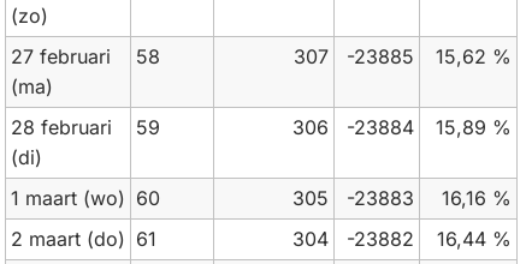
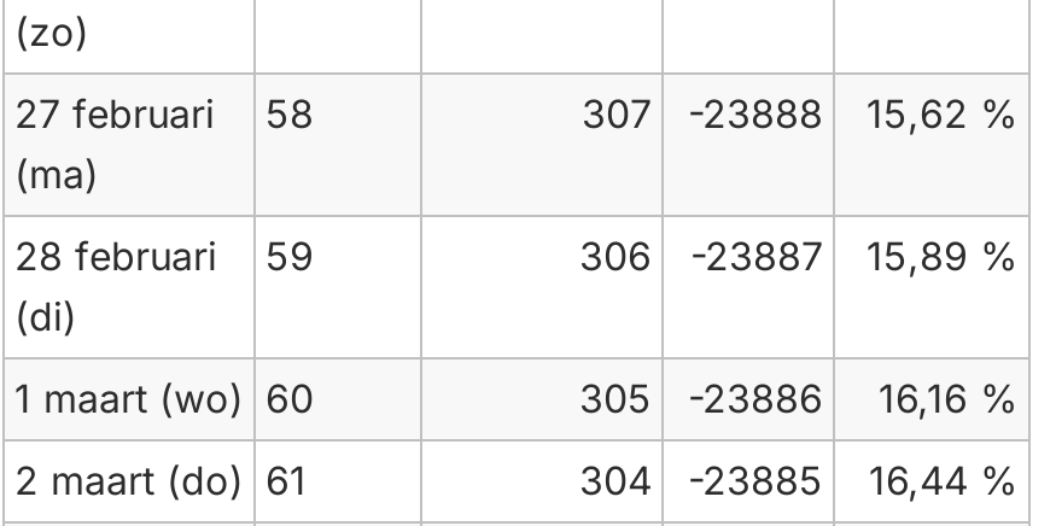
[294,44,512,68] 307 -23885 15,62 % -> [582,89,1019,138] 307 -23888 15,62 %
[292,115,512,139] 306 -23884 15,89 % -> [579,232,1019,280] 306 -23887 15,89 %
[292,186,512,210] 305 -23883 16,16 % -> [579,374,1019,422] 305 -23886 16,16 %
[292,227,512,251] 304 -23882 16,44 % -> [579,456,1019,504] 304 -23885 16,44 %

